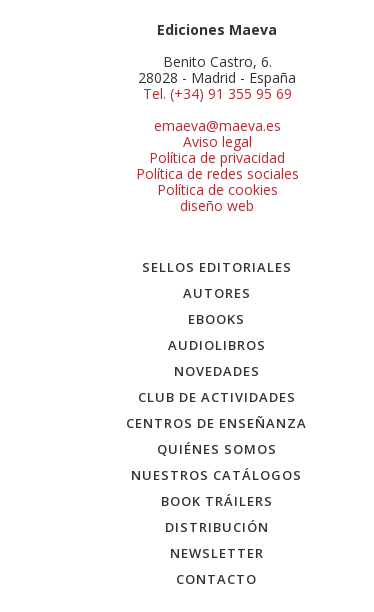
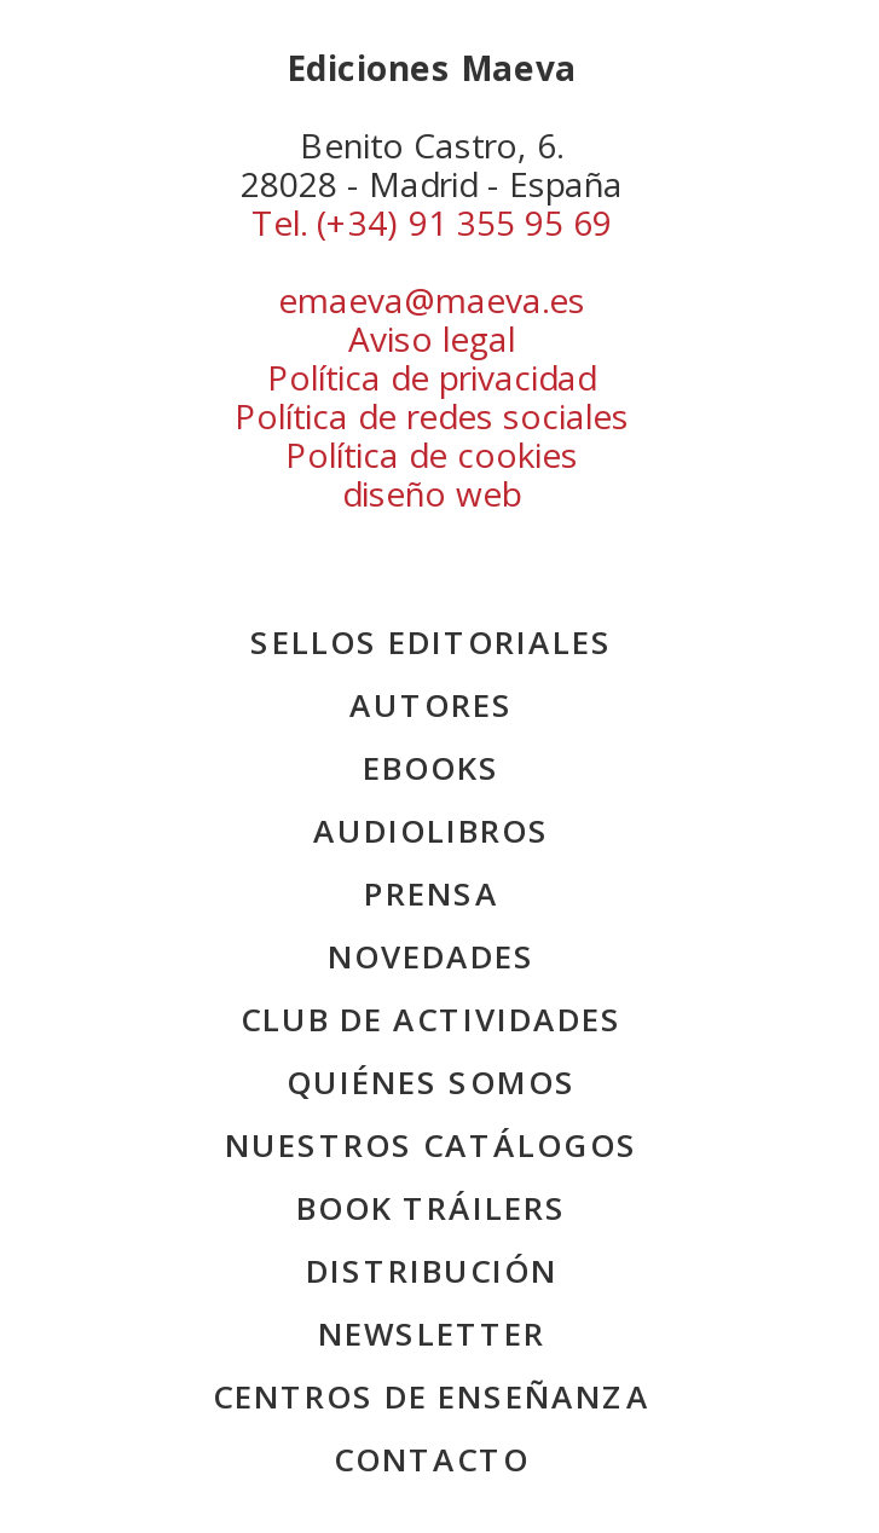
none -> [364,872,499,915] PRENSA
moved [126,414,307,432] -> [213,1375,650,1418]: CENTROS DE ENSEÑANZA

